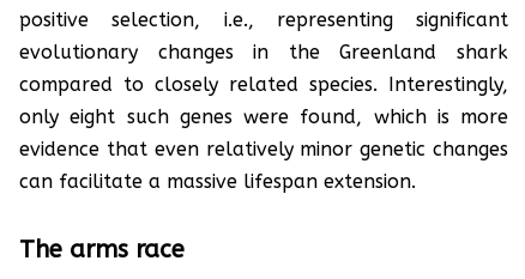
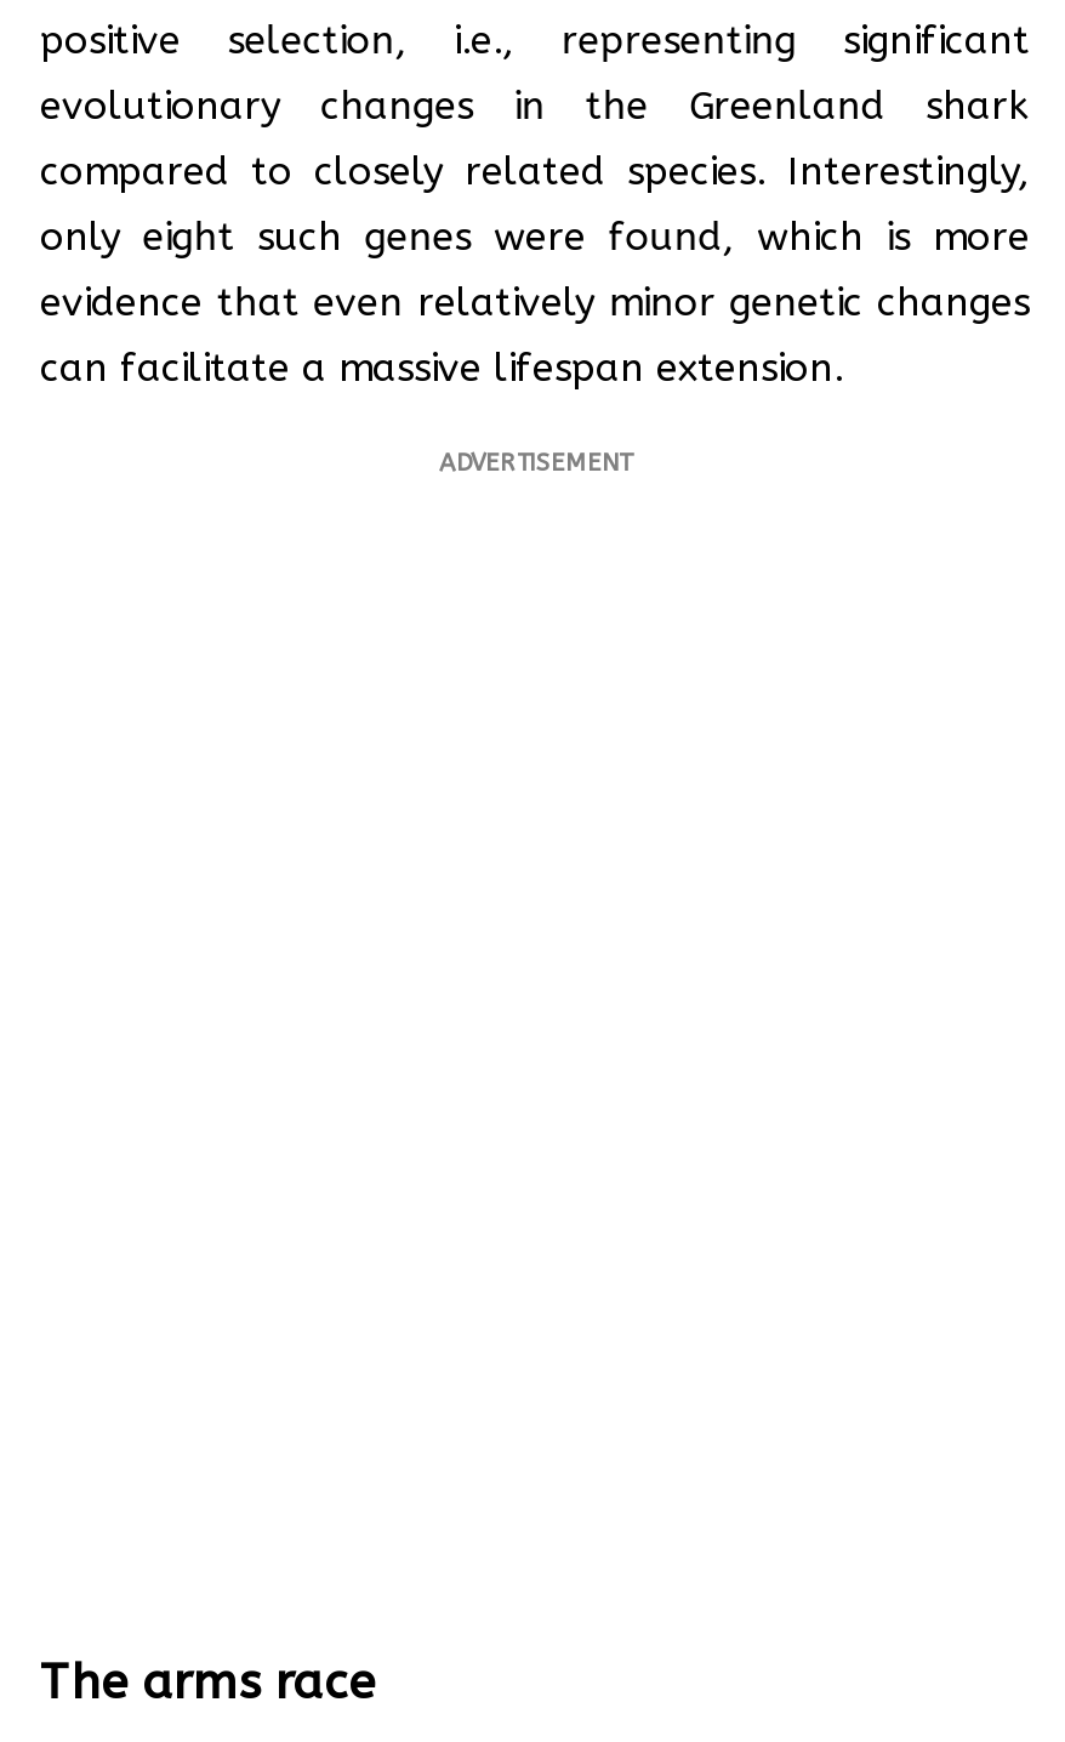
none -> [439,448,631,477] ADVERTISEMENT

